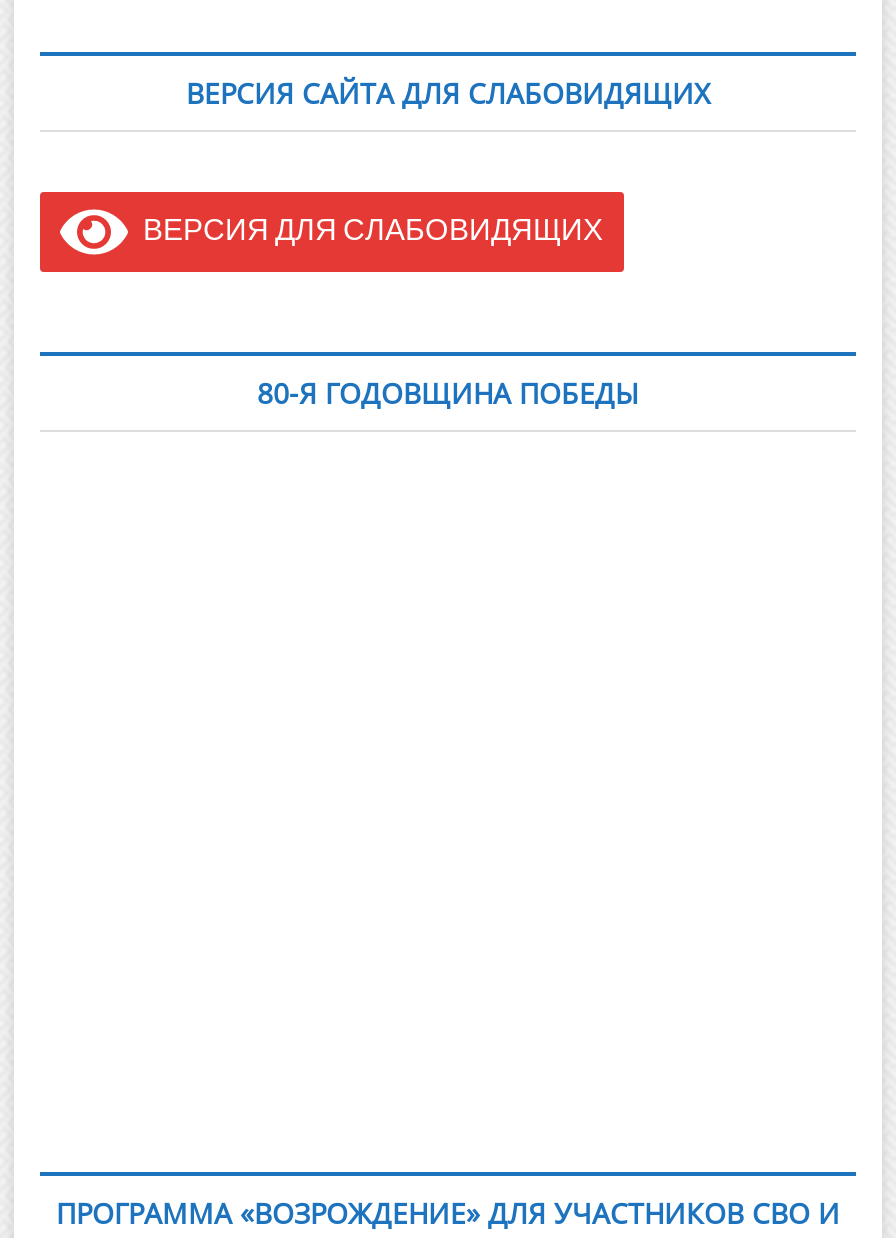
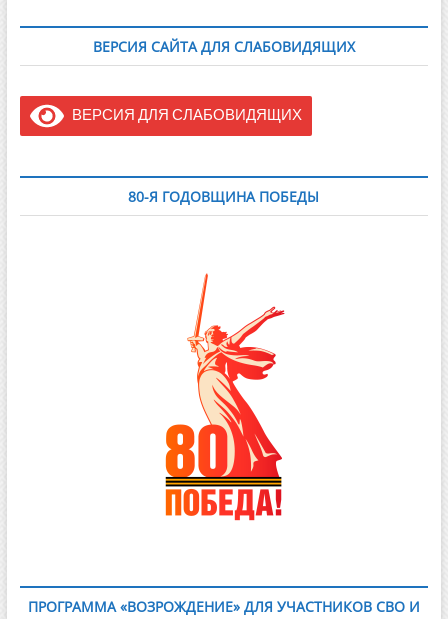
none -> [164,273,285,521] [image]

